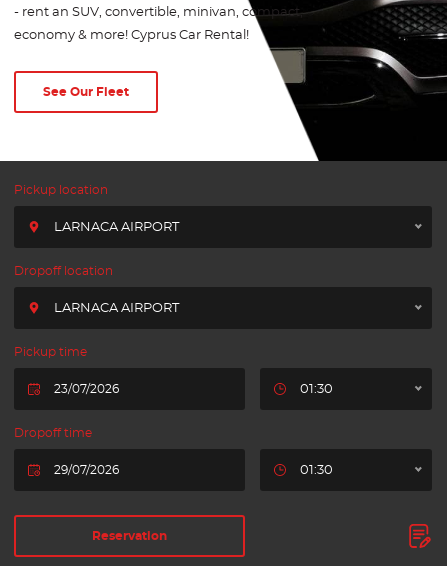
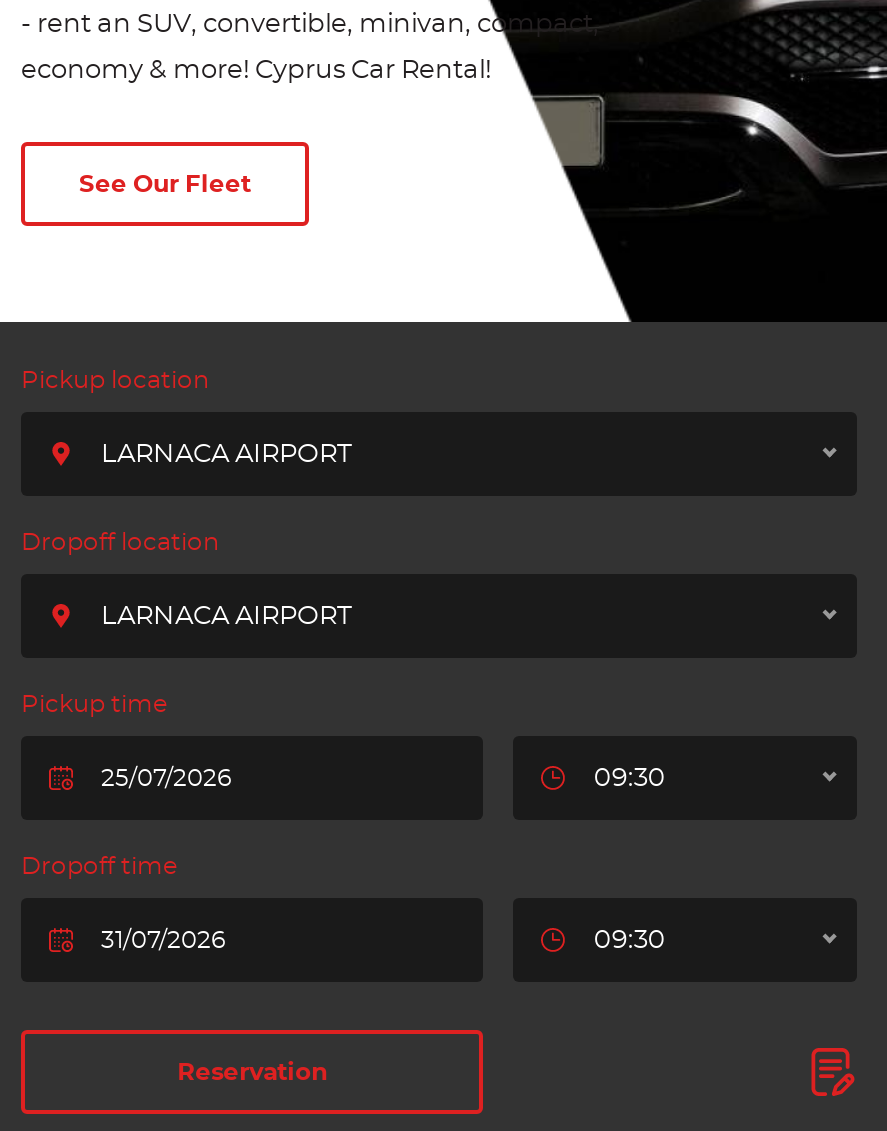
[300,383,333,396] 01:30 -> [594,766,666,792] 09:30
[300,464,333,477] 01:30 -> [594,928,666,954] 09:30

